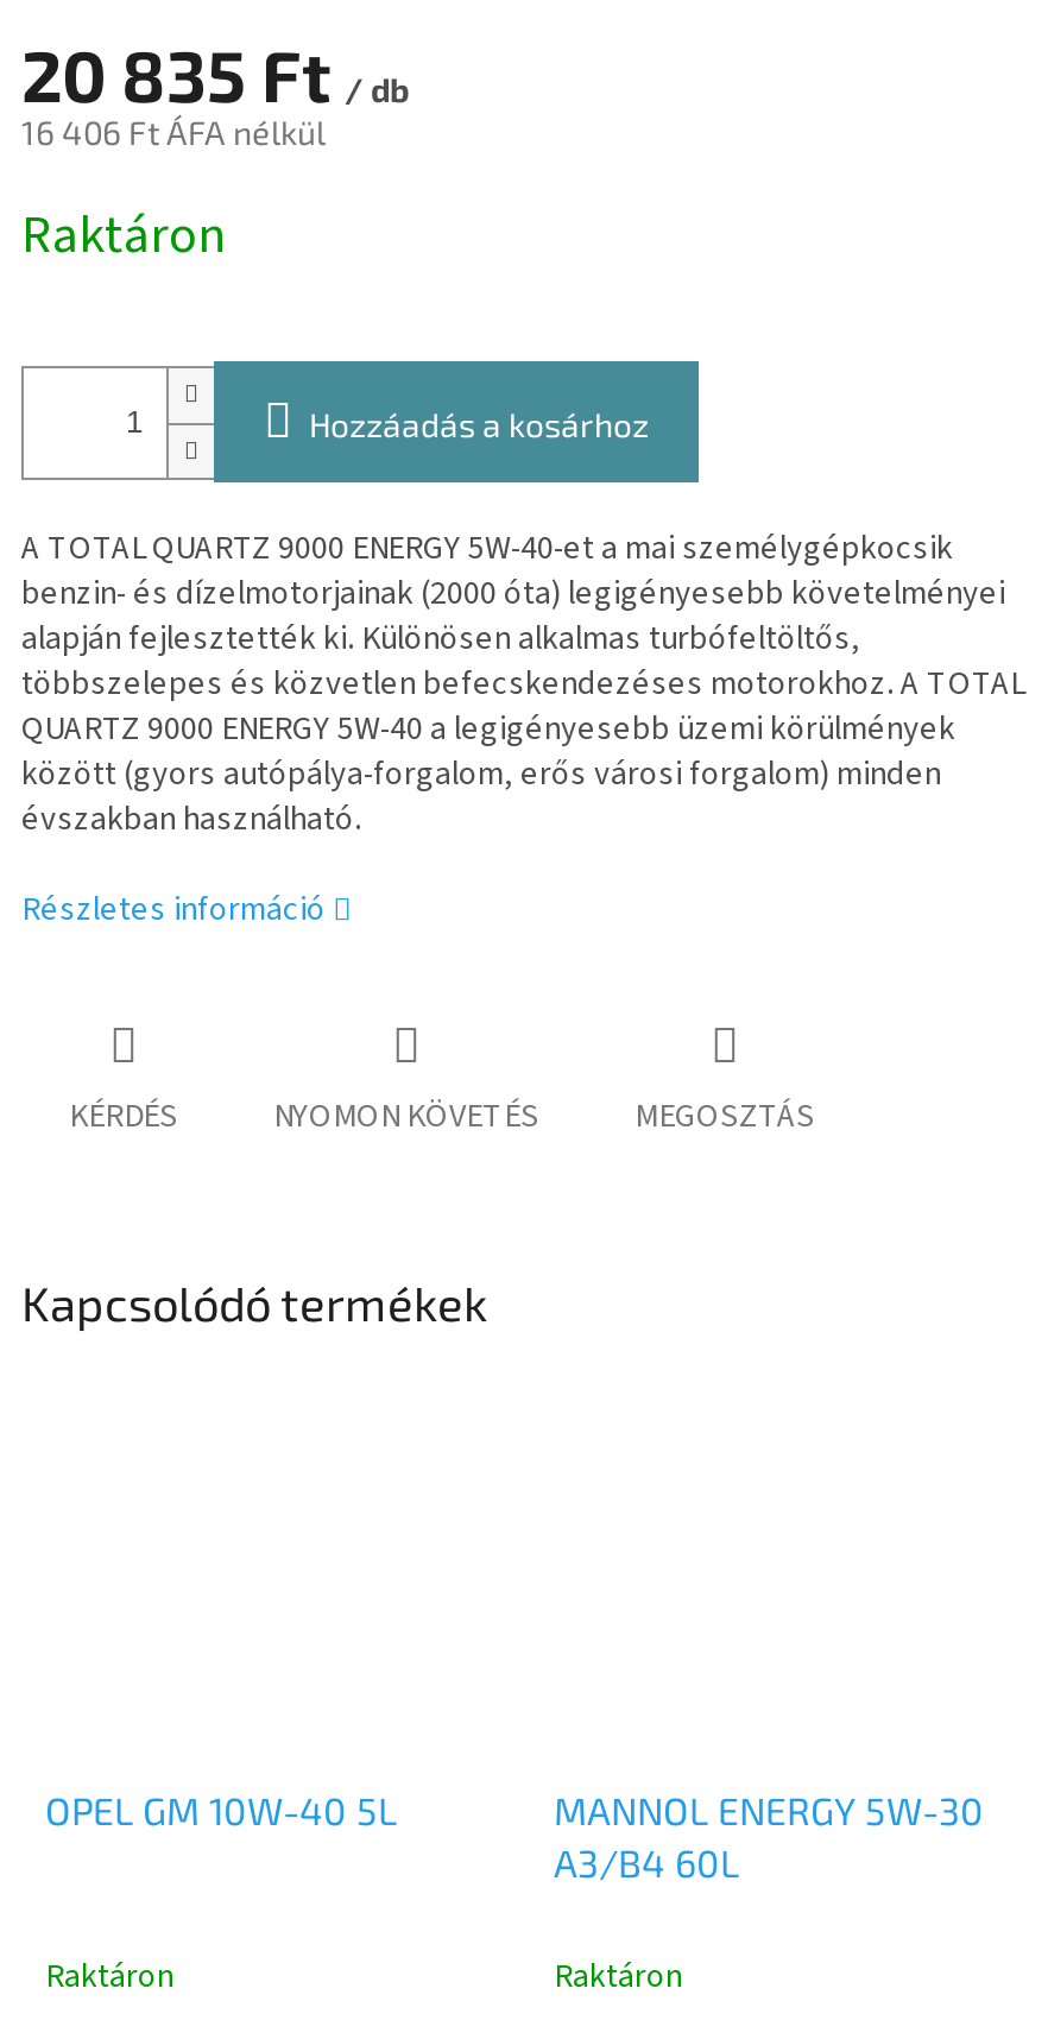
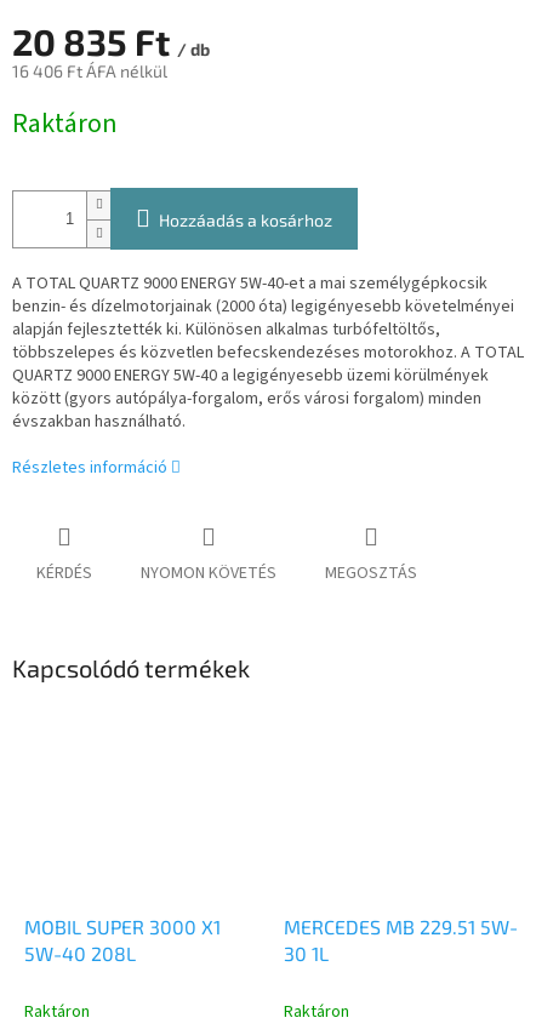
[45,1786,397,1831] OPEL GM 10W-40 5L -> [24,914,221,964] MOBIL SUPER 3000 X1 | 5W-40 208L
[554,1786,984,1883] MANNOL ENERGY 5W-30 | A3/B4 60L -> [284,914,518,964] MERCEDES MB 229.51 5W- | 30 1L

